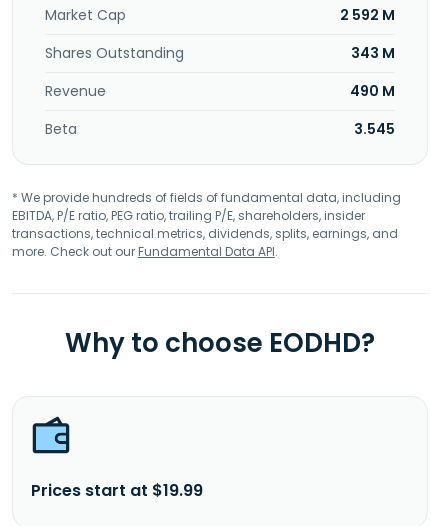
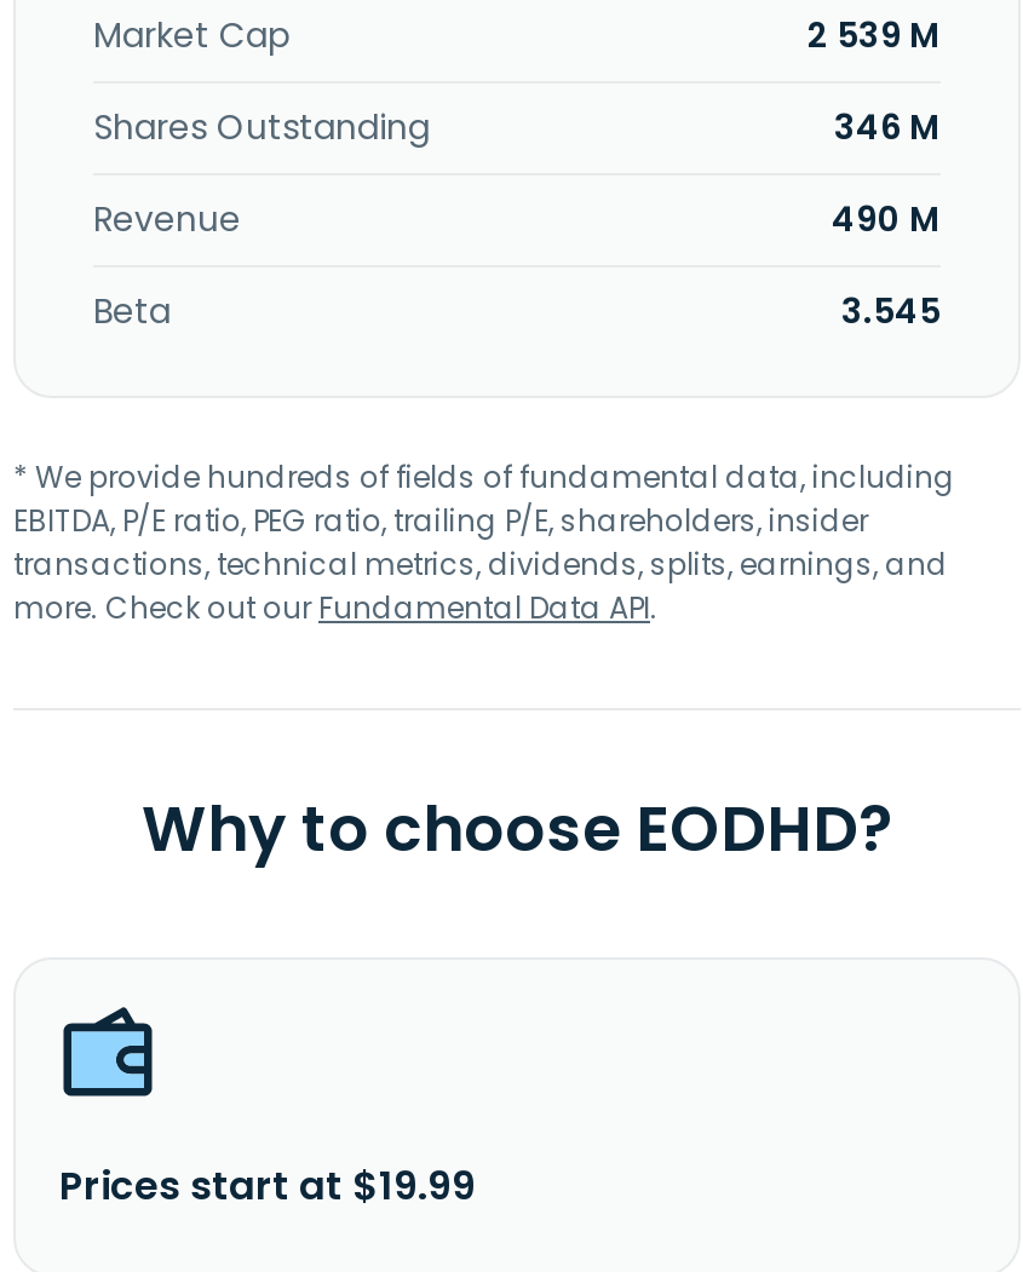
[340,5,395,25] 2 592 M -> [808,11,941,59] 2 539 M
[351,43,395,63] 343 M -> [834,103,941,151] 346 M

